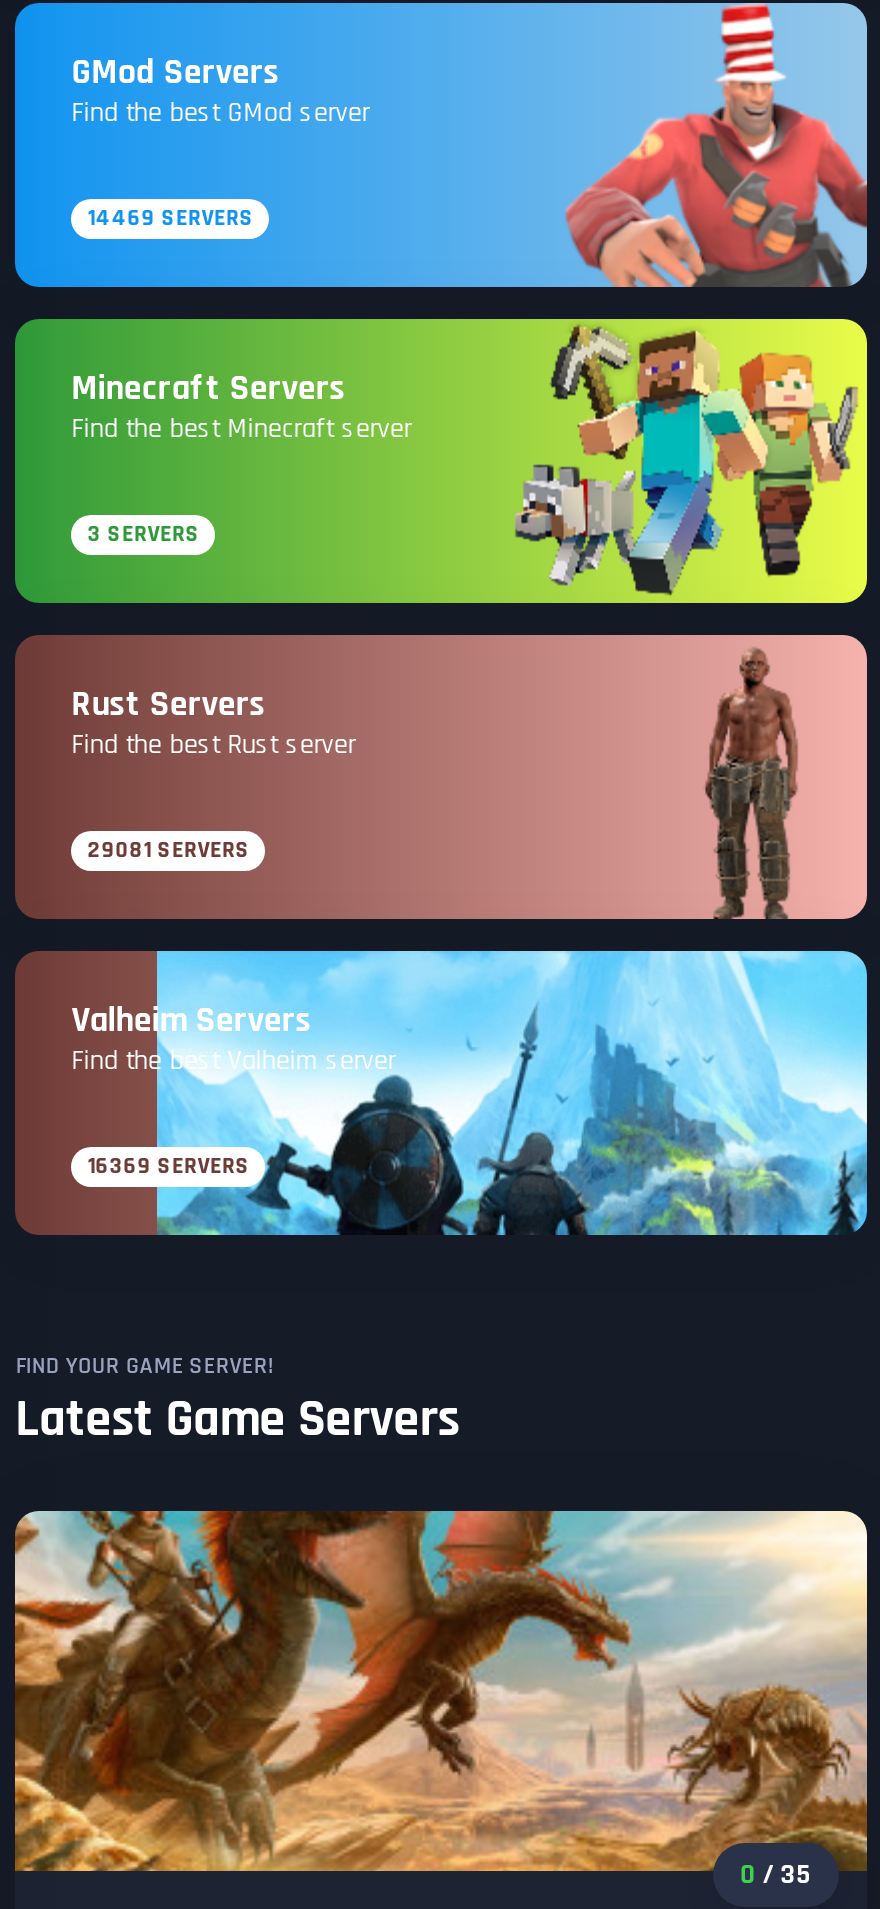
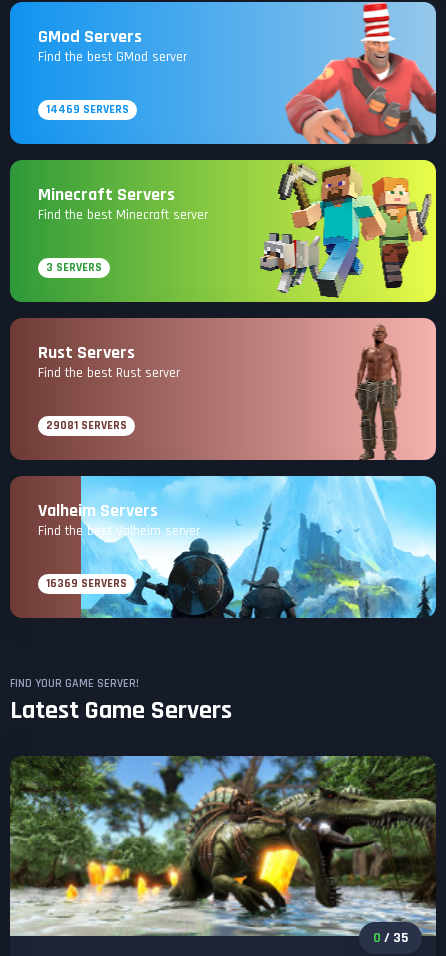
[13,1509,869,1873] [image] -> [9,755,437,937] [image]

